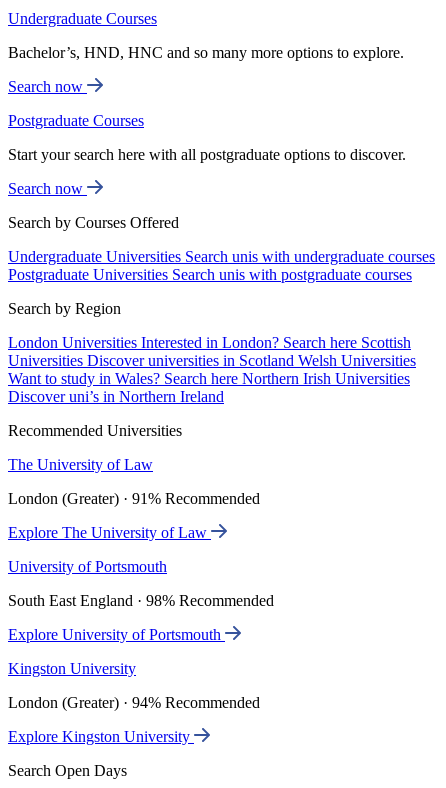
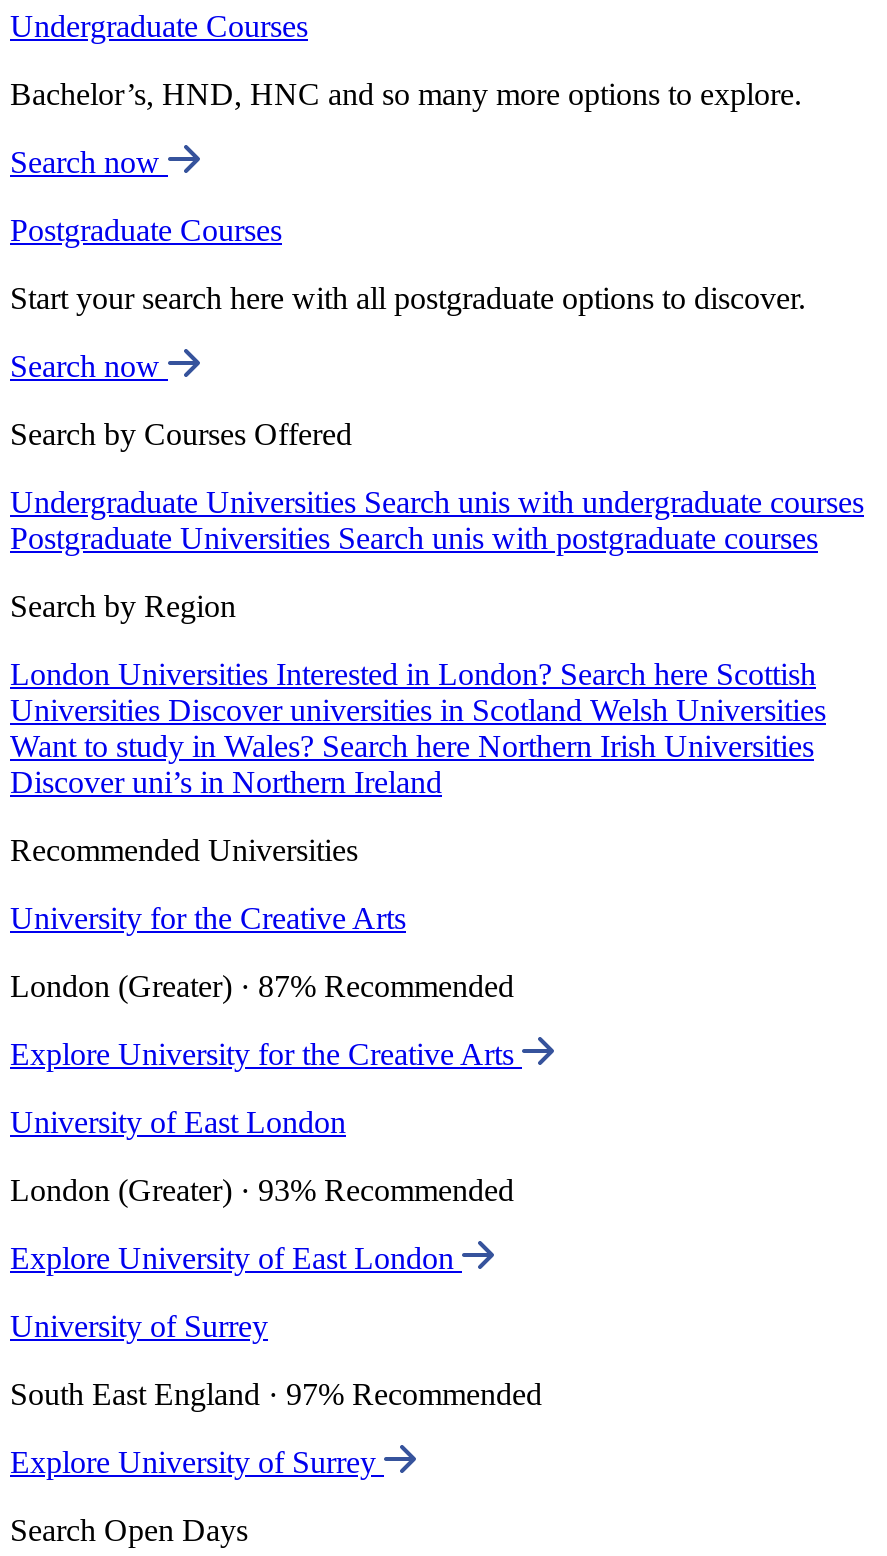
[8,456,153,473] The University of Law -> [10,901,406,935] University for the Creative Arts
[8,490,260,507] London (Greater) · 91% Recommended -> [10,969,514,1003] London (Greater) · 87% Recommended
[8,524,211,541] Explore The University of Law -> [10,1037,522,1071] Explore University for the Creative Arts
[8,558,167,575] University of Portsmouth -> [10,1105,346,1139] University of East London
[8,592,274,609] South East England · 98% Recommended -> [10,1173,514,1207] London (Greater) · 93% Recommended
[8,626,225,643] Explore University of Portsmouth -> [10,1241,462,1275] Explore University of East London
[8,660,136,677] Kingston University -> [10,1309,268,1343] University of Surrey
[8,694,260,711] London (Greater) · 94% Recommended -> [10,1377,542,1411] South East England · 97% Recommended
[8,728,194,745] Explore Kingston University -> [10,1445,384,1479] Explore University of Surrey

